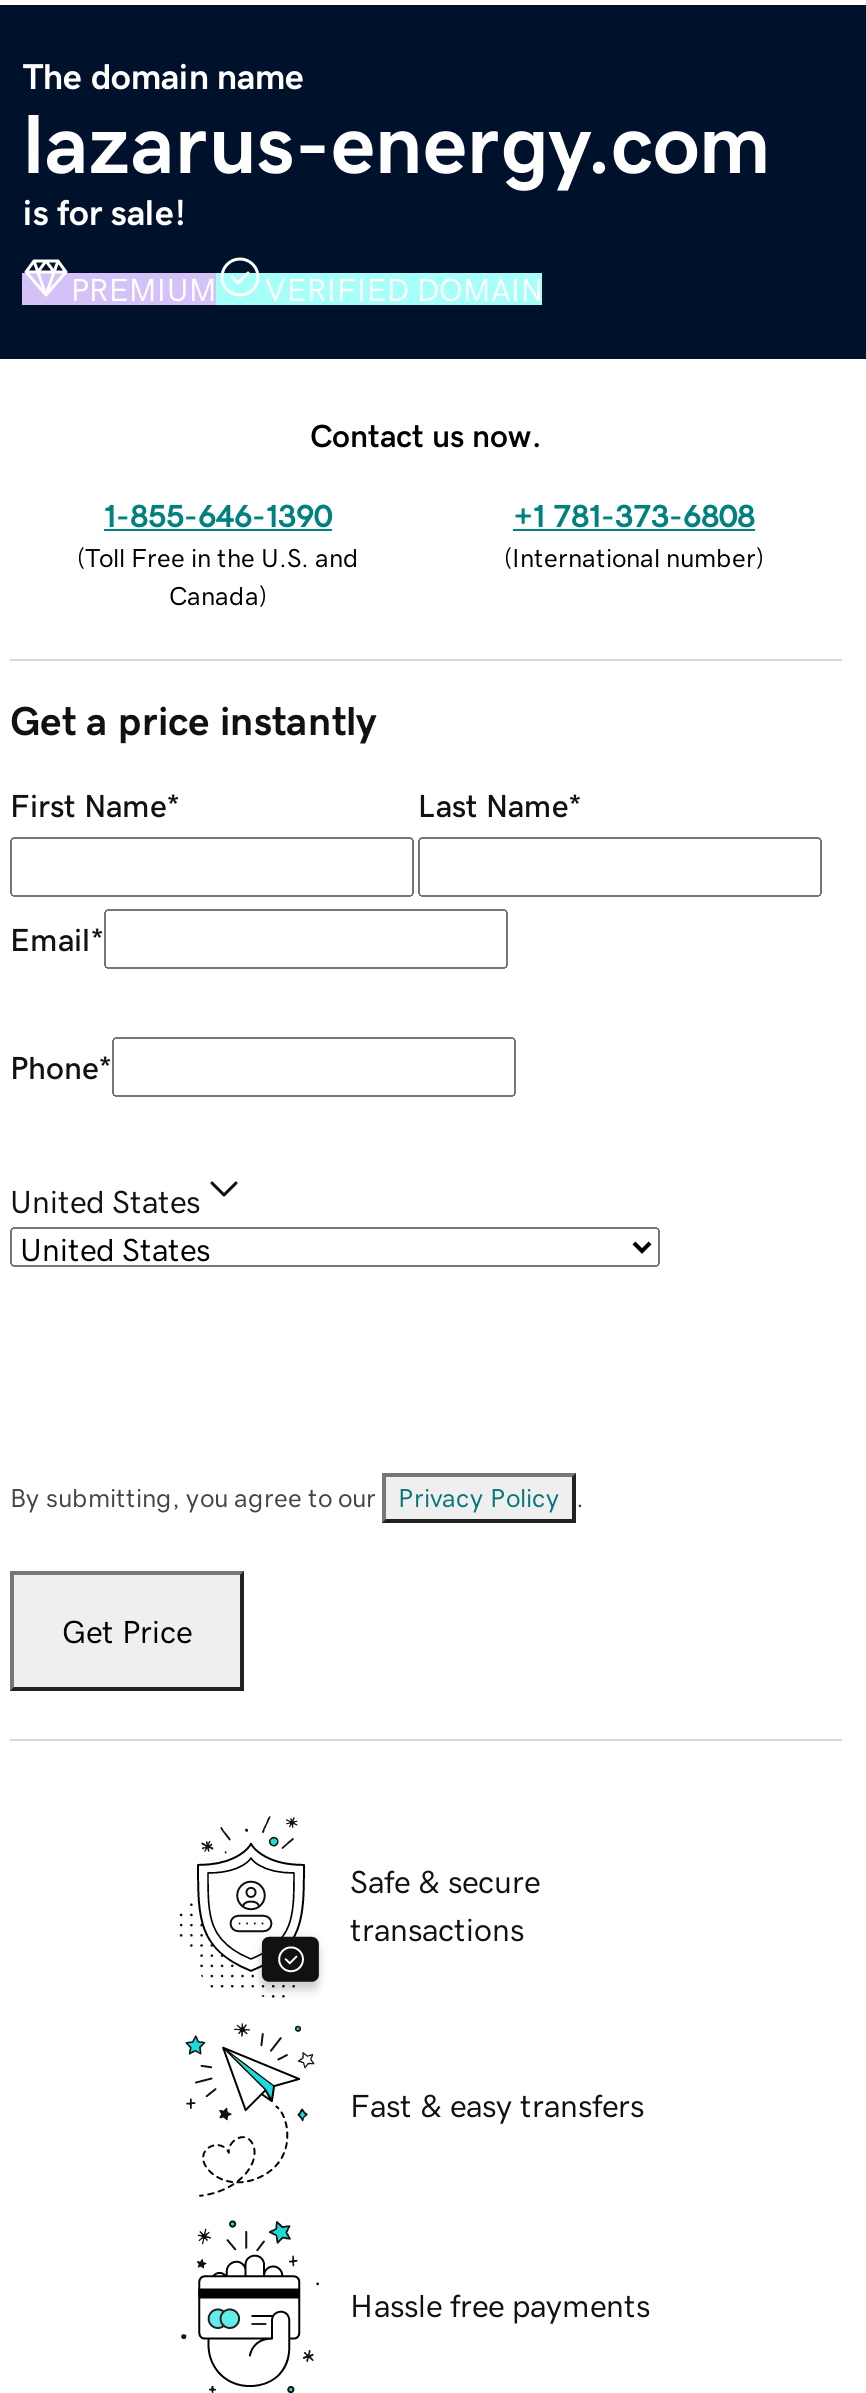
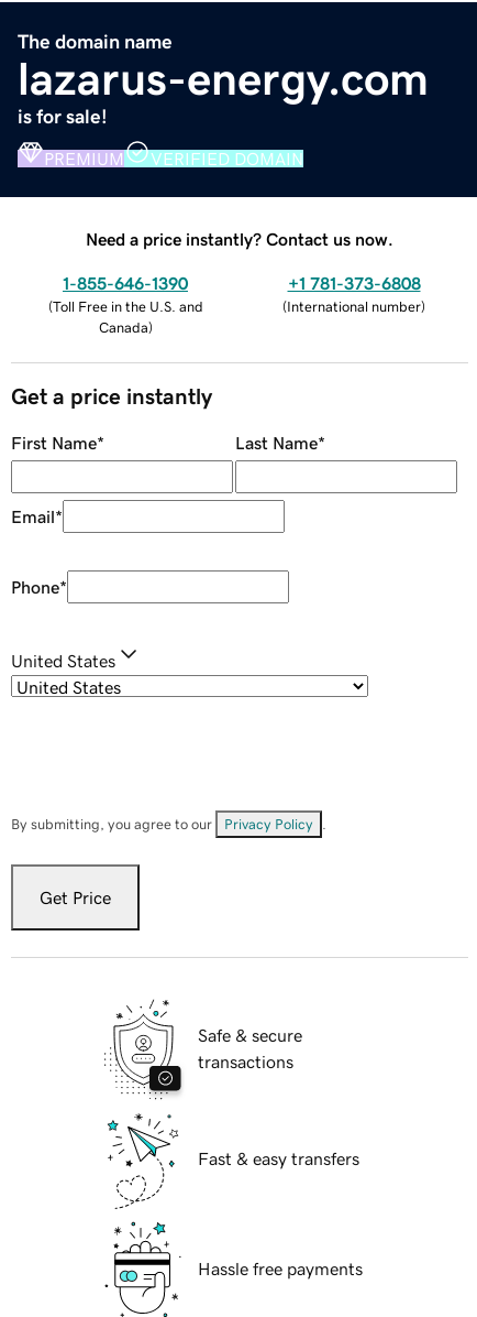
[310,418,542,450] Contact us now. -> [86,230,393,247] Need a price instantly? Contact us now.

